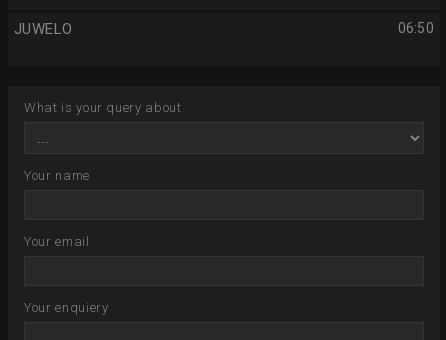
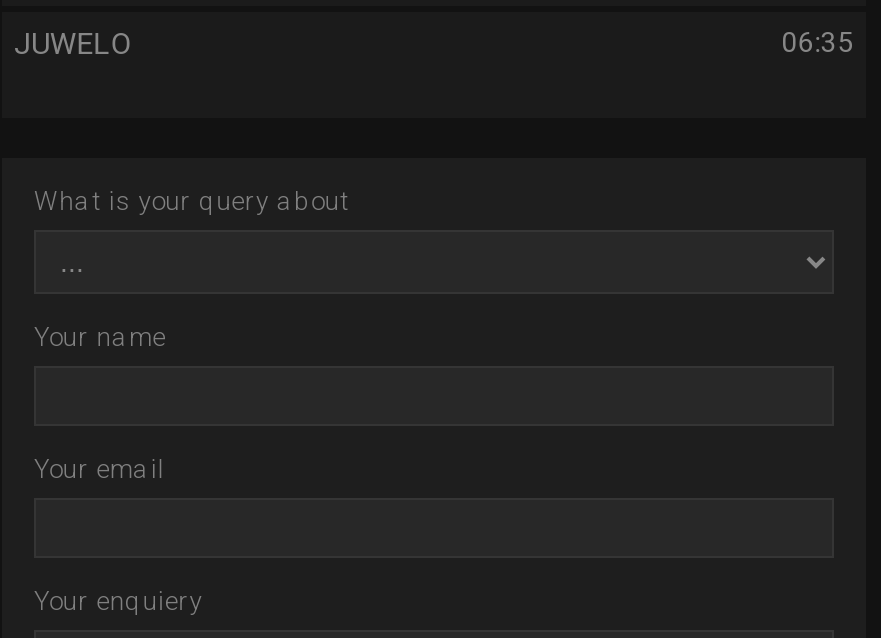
[397,20,434,36] 06:50 -> [781,26,854,58] 06:35

